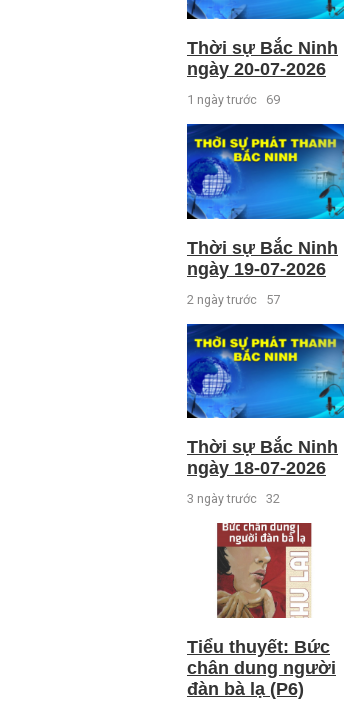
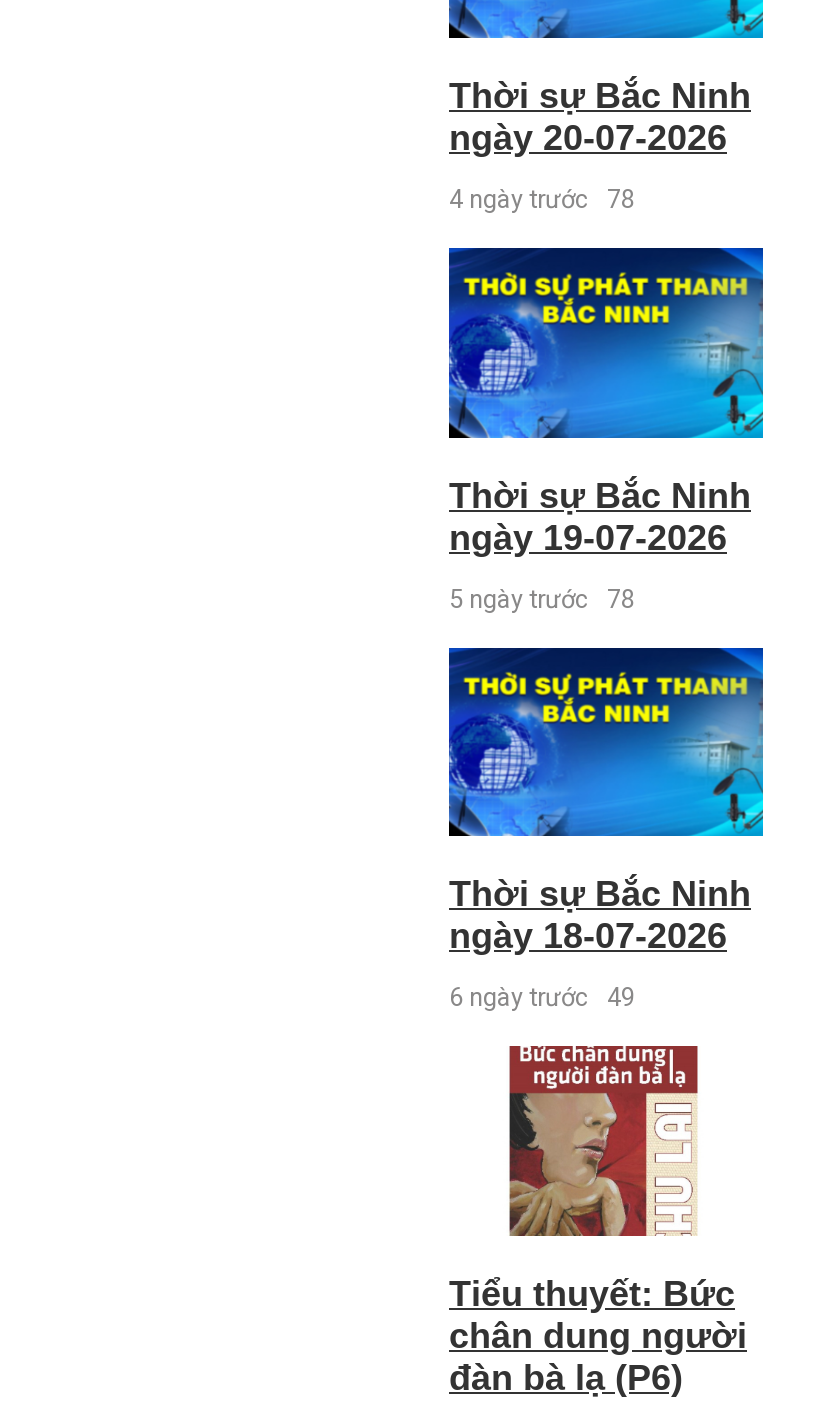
[187,92,280,107] 1 ngày trước 69 -> [449,184,635,214] 4 ngày trước 78
[187,292,280,307] 2 ngày trước 57 -> [449,584,635,614] 5 ngày trước 78
[187,491,280,506] 3 ngày trước 32 -> [449,983,635,1013] 6 ngày trước 49

